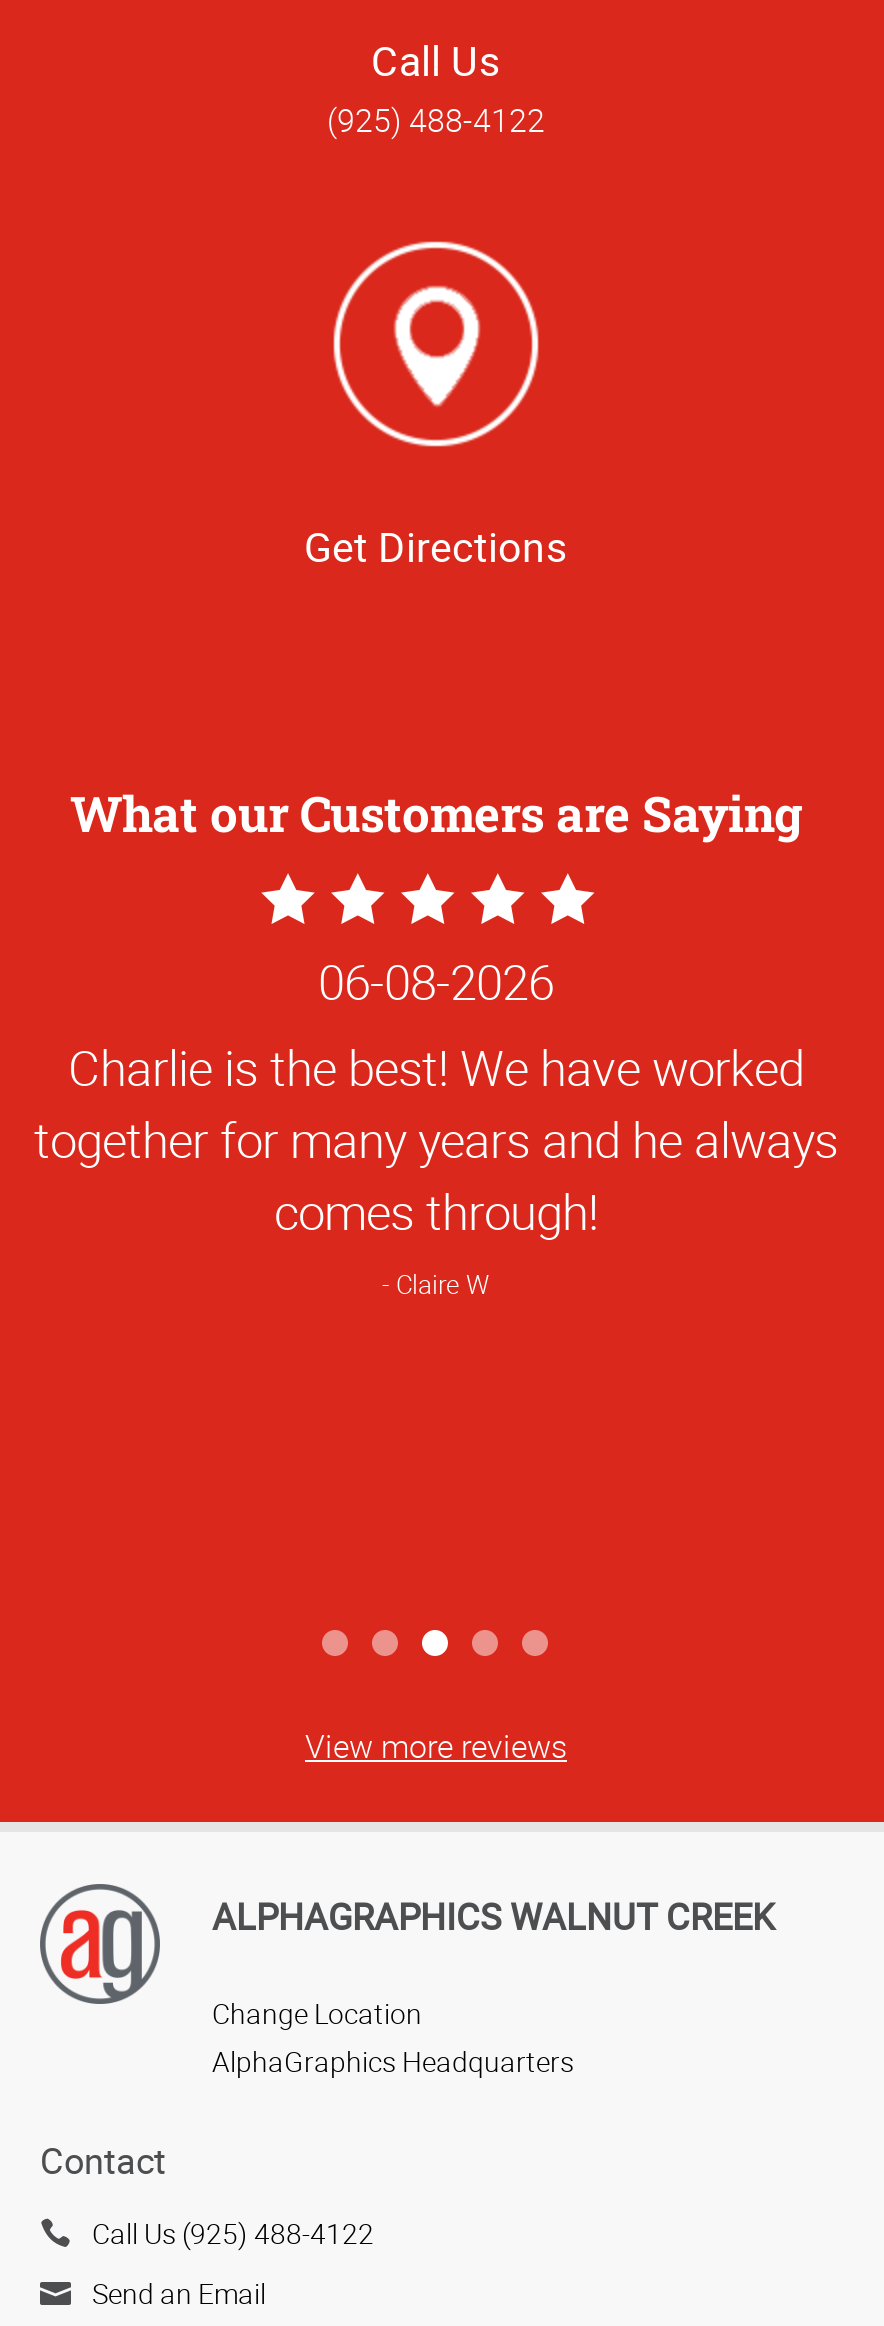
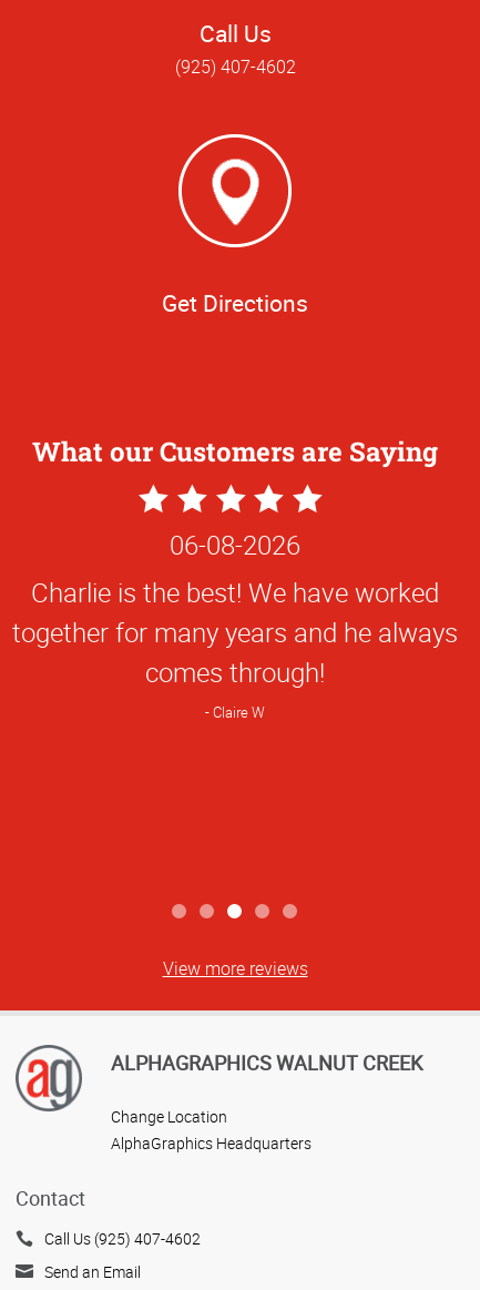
[327,99,545,143] (925) 488-4122 -> [175,55,295,79] (925) 407-4602
[92,2214,374,2252] Call Us (925) 488-4122 -> [44,1228,201,1249] Call Us (925) 407-4602

